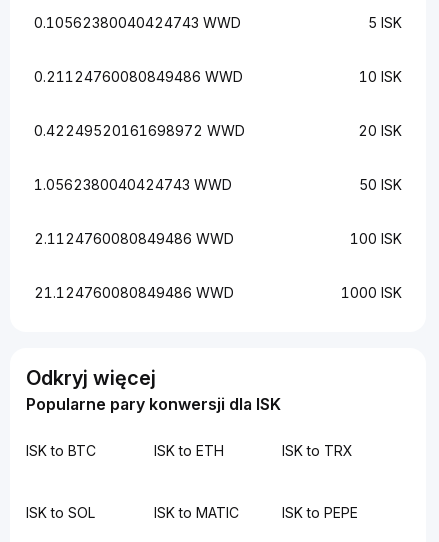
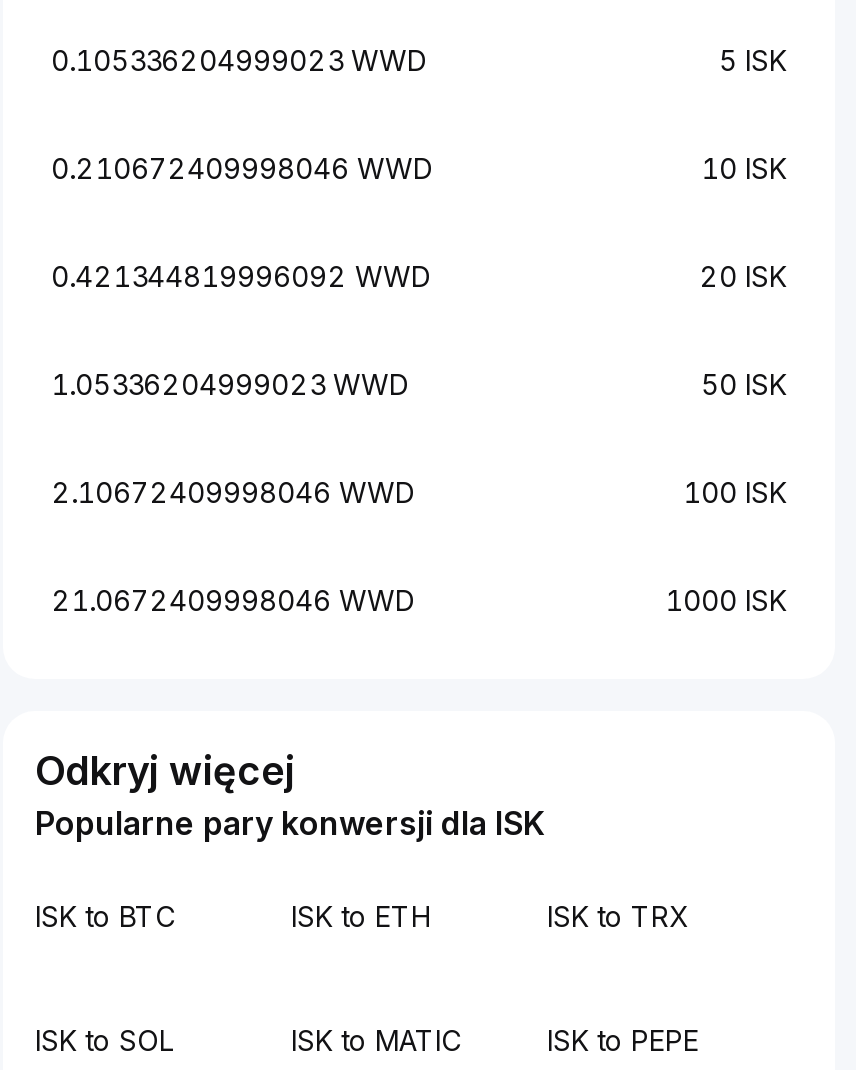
[34,14,241,31] 0.10562380040424743 WWD -> [51,43,427,77] 0.105336204999023 WWD
[34,68,243,85] 0.21124760080849486 WWD -> [51,151,433,185] 0.210672409998046 WWD
[34,122,245,139] 0.42249520161698972 WWD -> [51,259,431,293] 0.421344819996092 WWD
[34,176,232,193] 1.0562380040424743 WWD -> [51,367,409,401] 1.05336204999023 WWD
[34,230,234,247] 2.1124760080849486 WWD -> [51,475,415,509] 2.10672409998046 WWD
[34,284,234,301] 21.124760080849486 WWD -> [51,583,415,617] 21.0672409998046 WWD

